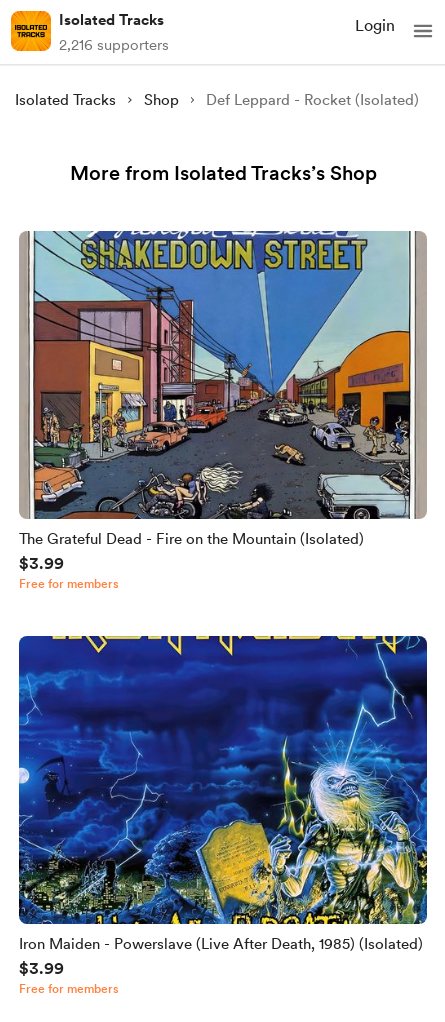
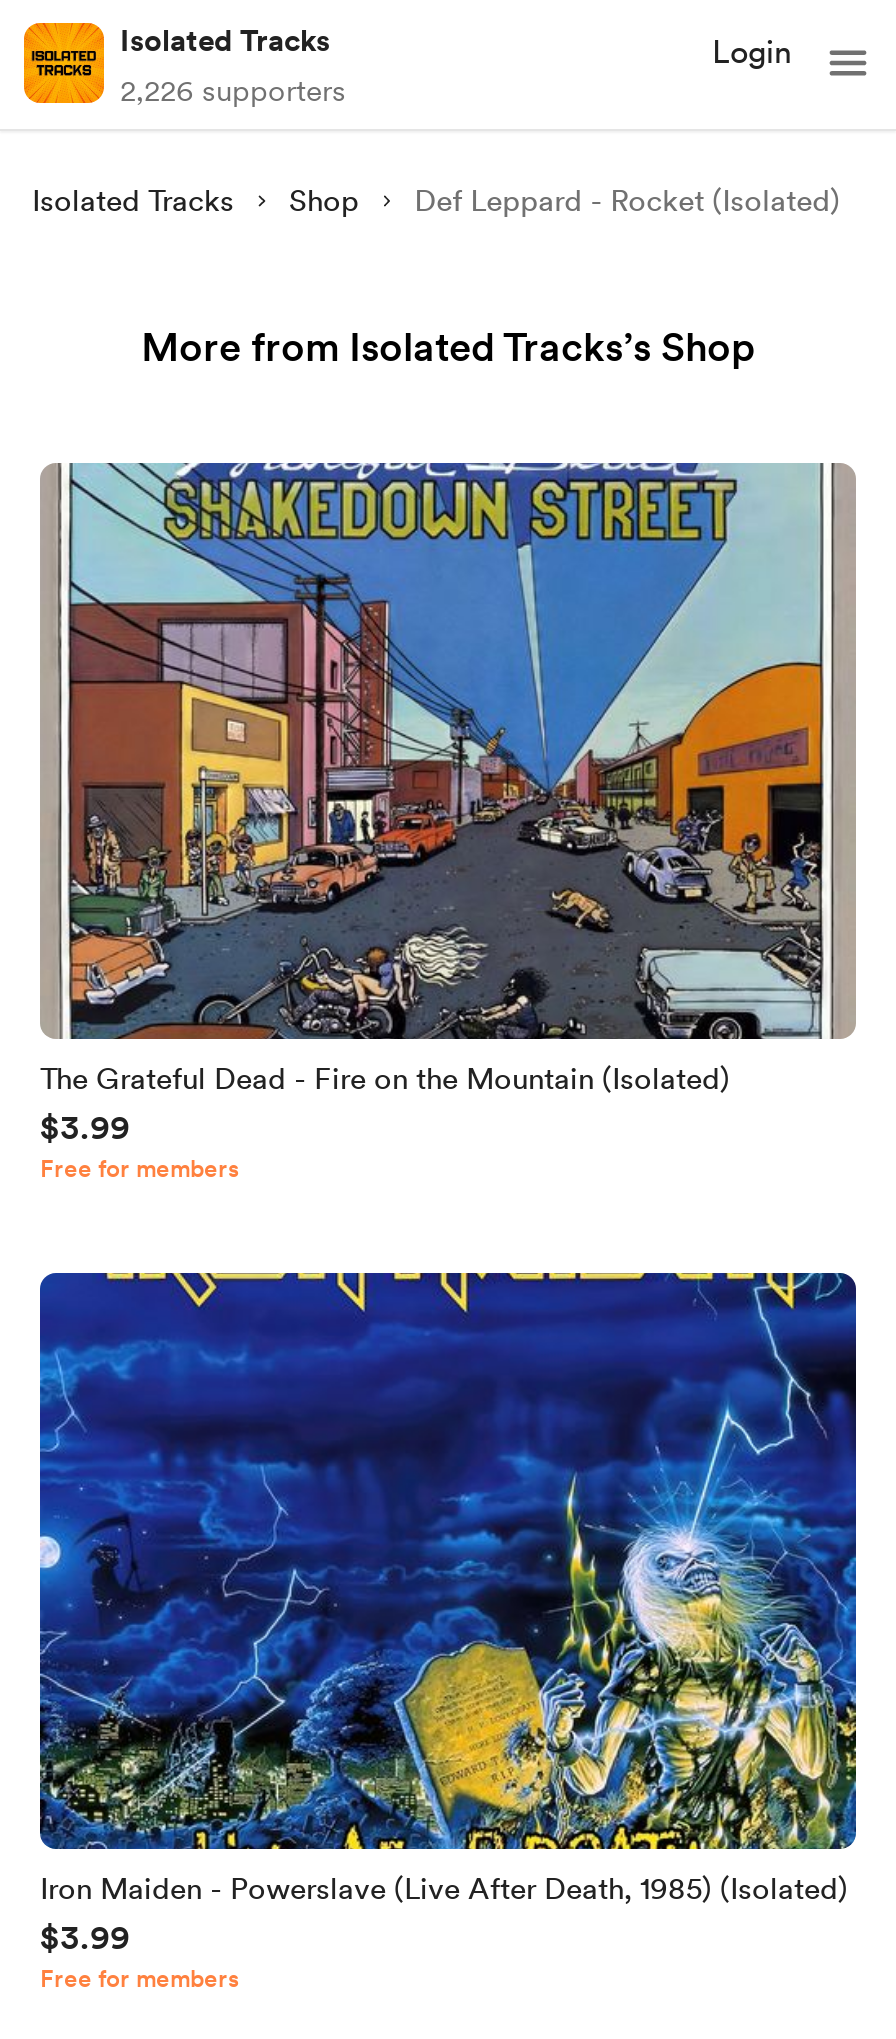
[59,36,169,54] 2,216 supporters -> [120,73,346,109] 2,226 supporters

